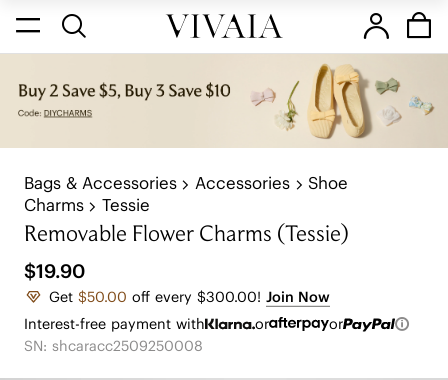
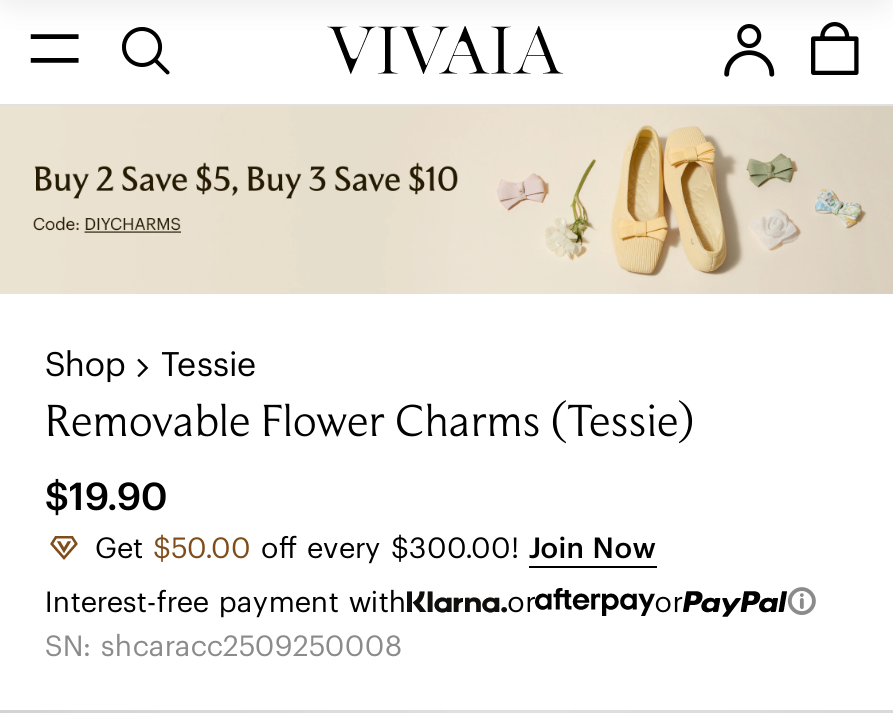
[24,172,348,216] Bags & Accessories | Accessories | Shoe | Charms -> [45,342,125,386] Shop

